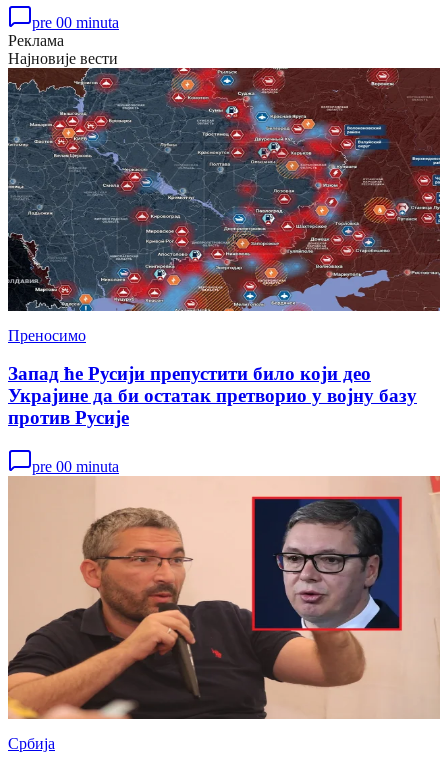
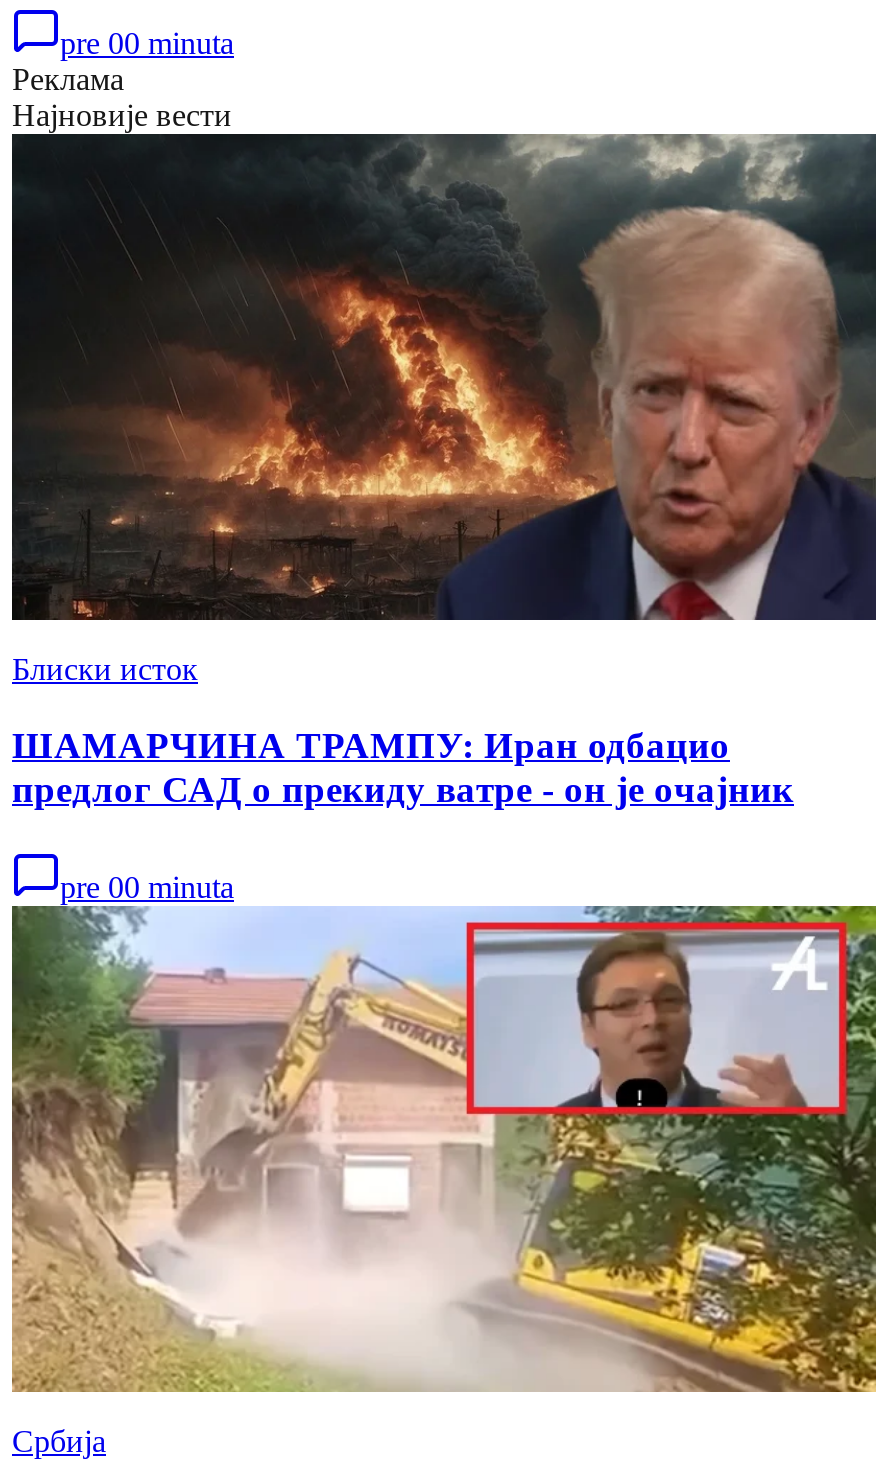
[7,67,441,344] [image] | Преносимо -> [12,132,876,685] [image] | Блиски исток
[8,363,417,428] Запад ће Русији препустити било који део | Украјине да би остатак претворио у војну базу | против Русије -> [12,725,794,811] ШАМАРЧИНА ТРАМПУ: Иран одбацио | предлог САД о прекиду ватре - он је очајник
[7,475,441,720] [image] -> [10,904,878,1394] [image]

